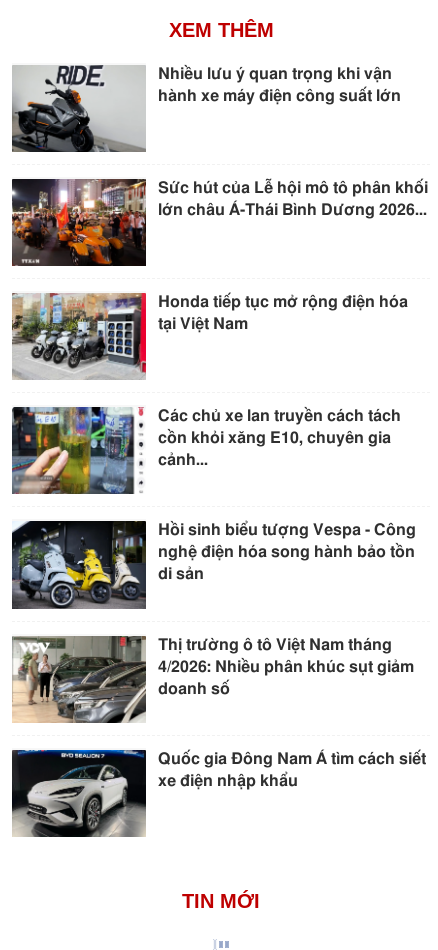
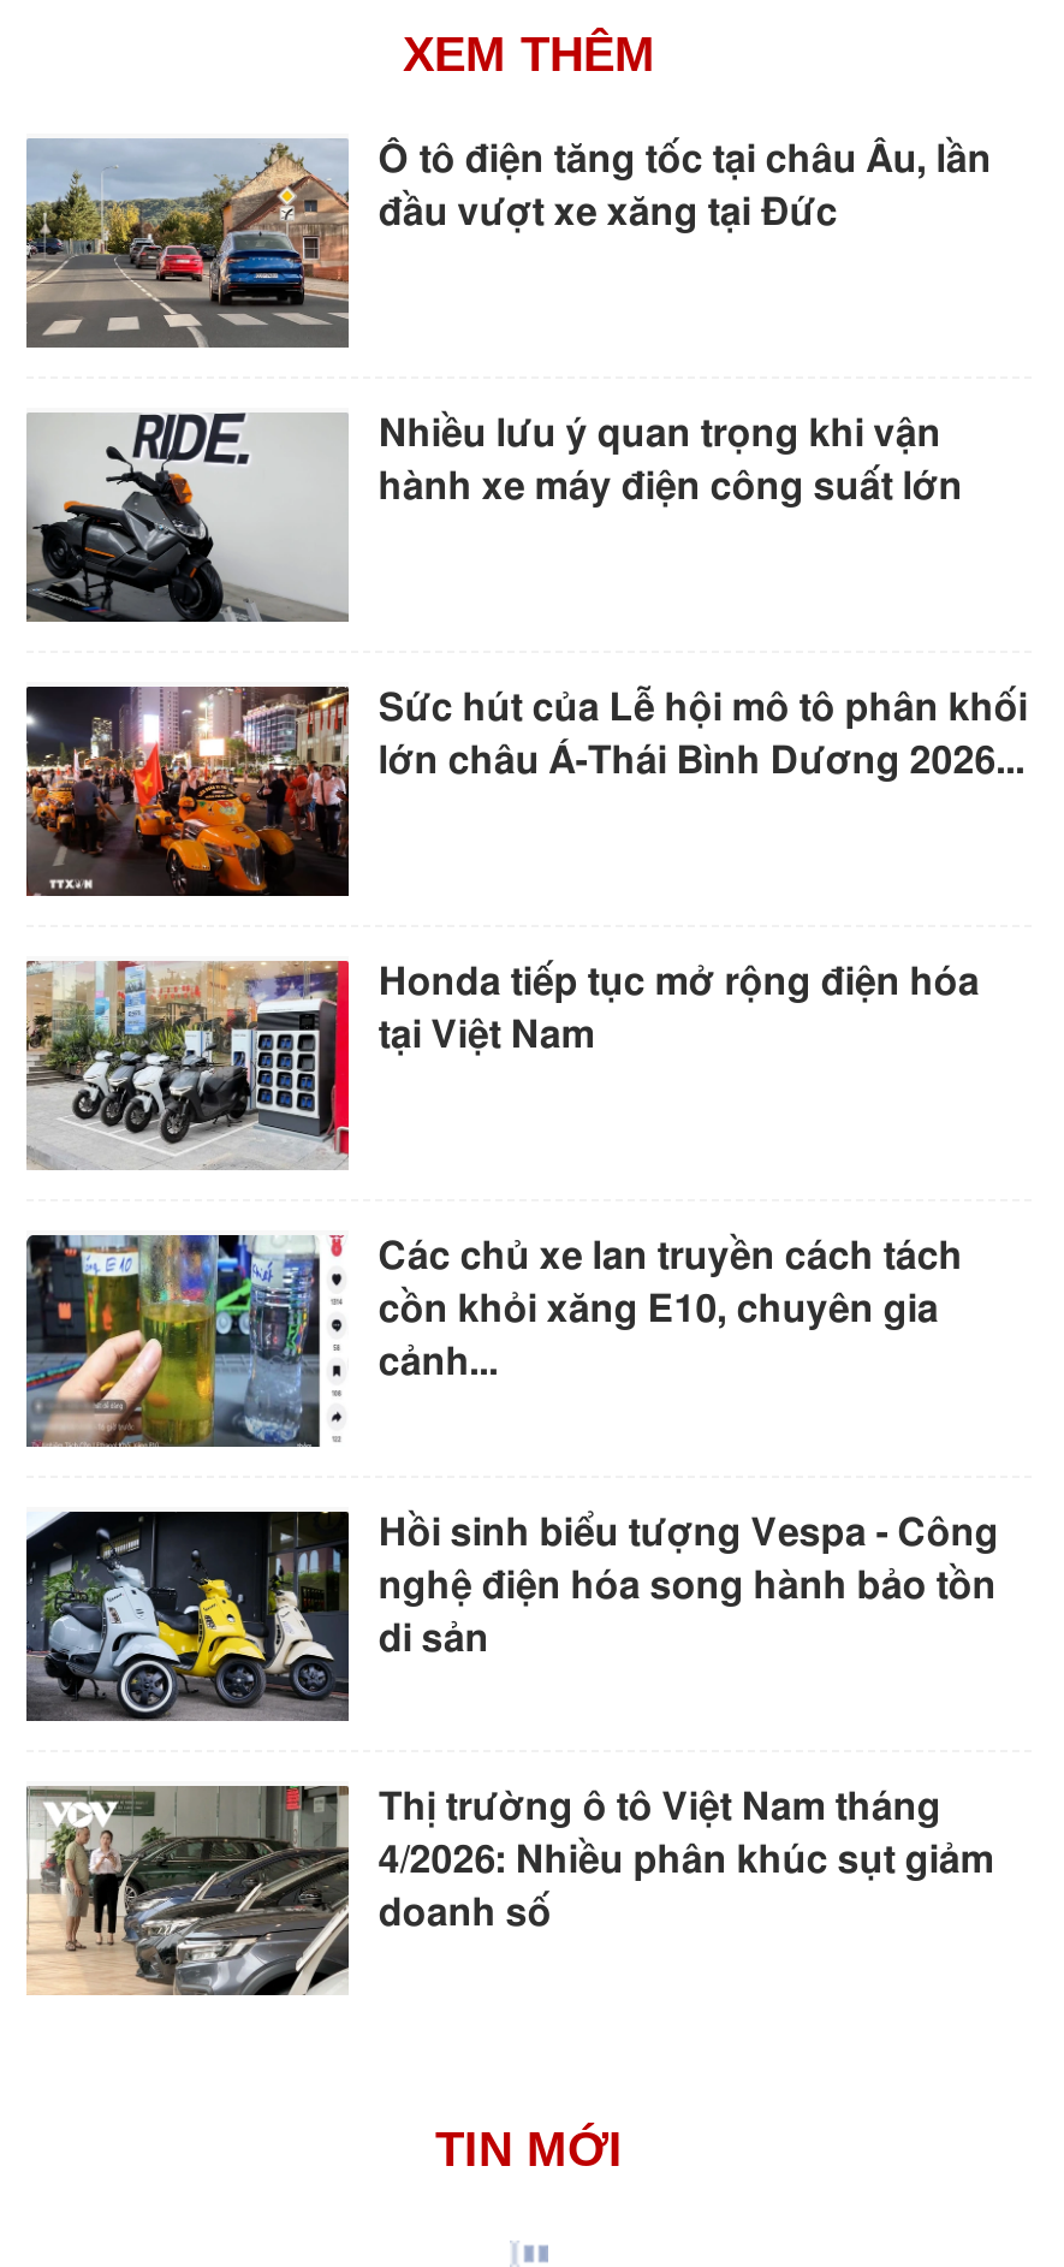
none -> [26,140,991,350] [image] | Ô tô điện tăng tốc tại châu Âu, lần | đầu vượt xe xăng tại Đức
moved [11,63,428,697] -> [24,408,1027,1932]: [image] | Nhiều lưu ý quan trọng khi vận | hành xe máy điện công suất lớn | ... | 4/2026: Nhiều phân khúc sụt giảm | doanh số
[11,749,426,838] [image] | Quốc gia Đông Nam Á tìm cách siết | xe điện nhập khẩu -> none

